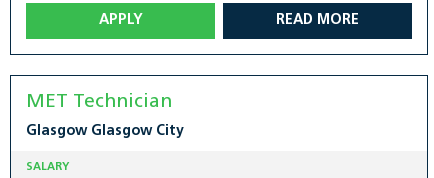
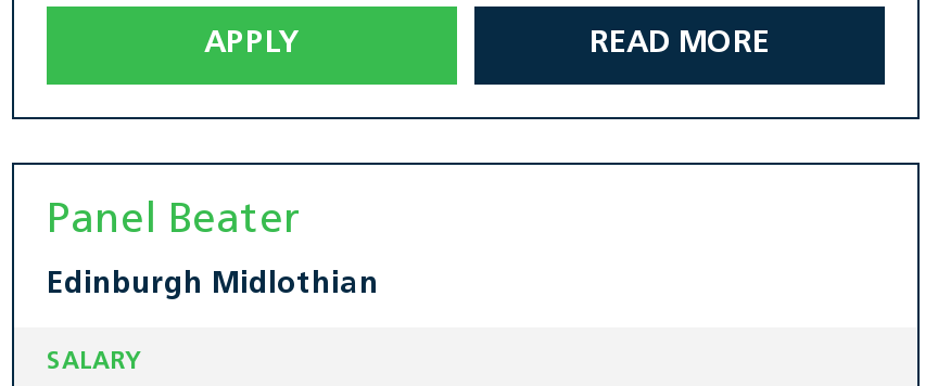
[26,93,172,112] MET Technician -> [47,202,301,243] Panel Beater
[26,124,184,139] Glasgow Glasgow City -> [47,268,379,301] Edinburgh Midlothian

